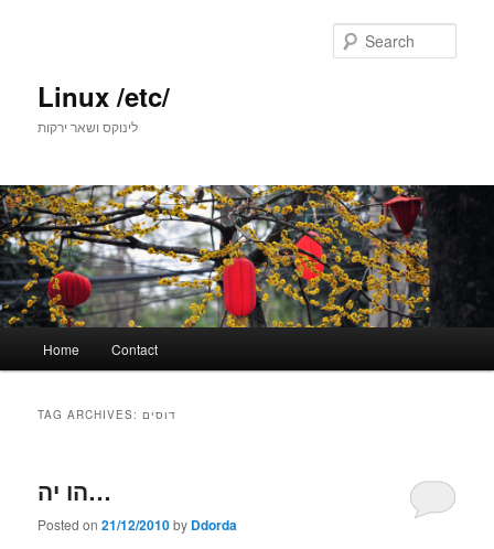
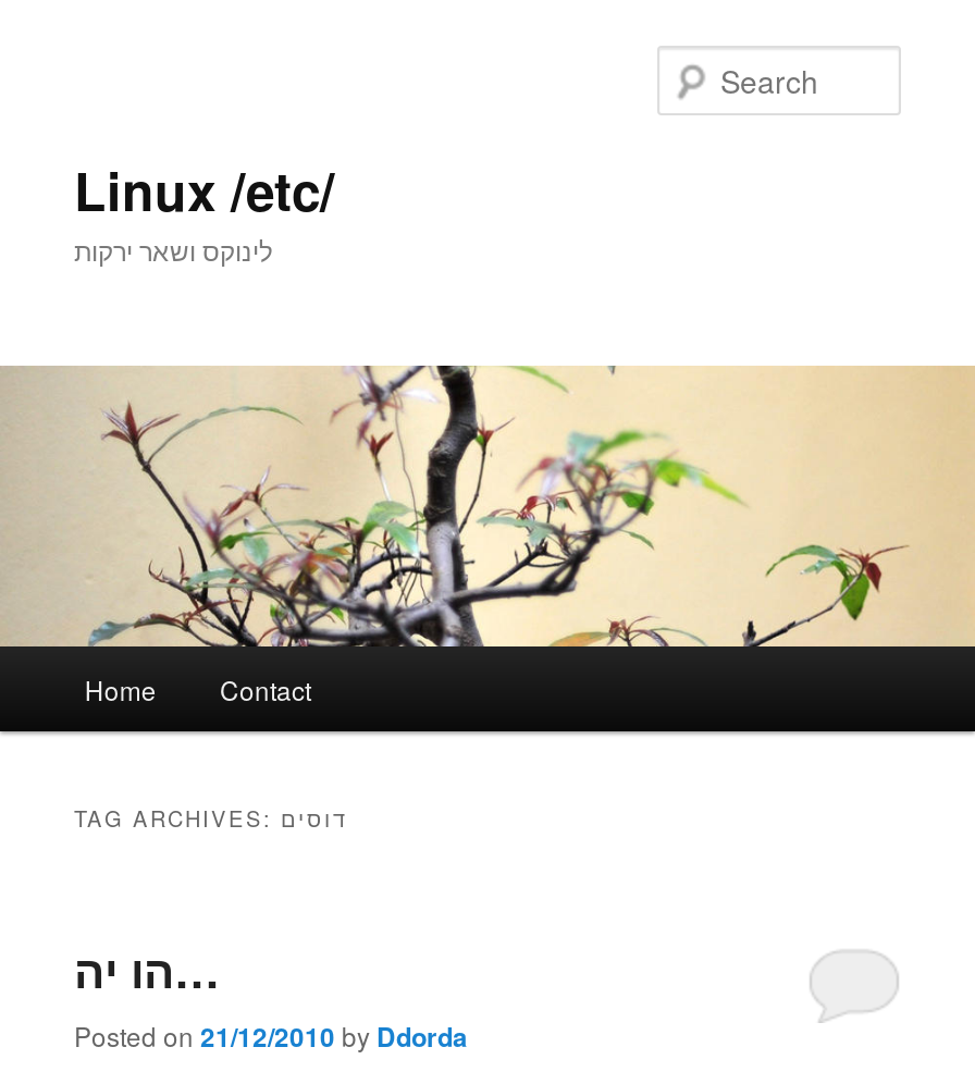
[3,184,491,329] [image] -> [7,366,968,649] [image]

